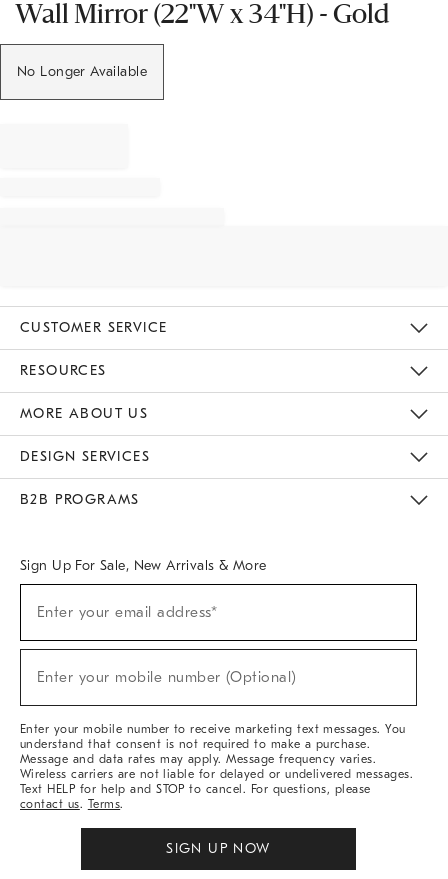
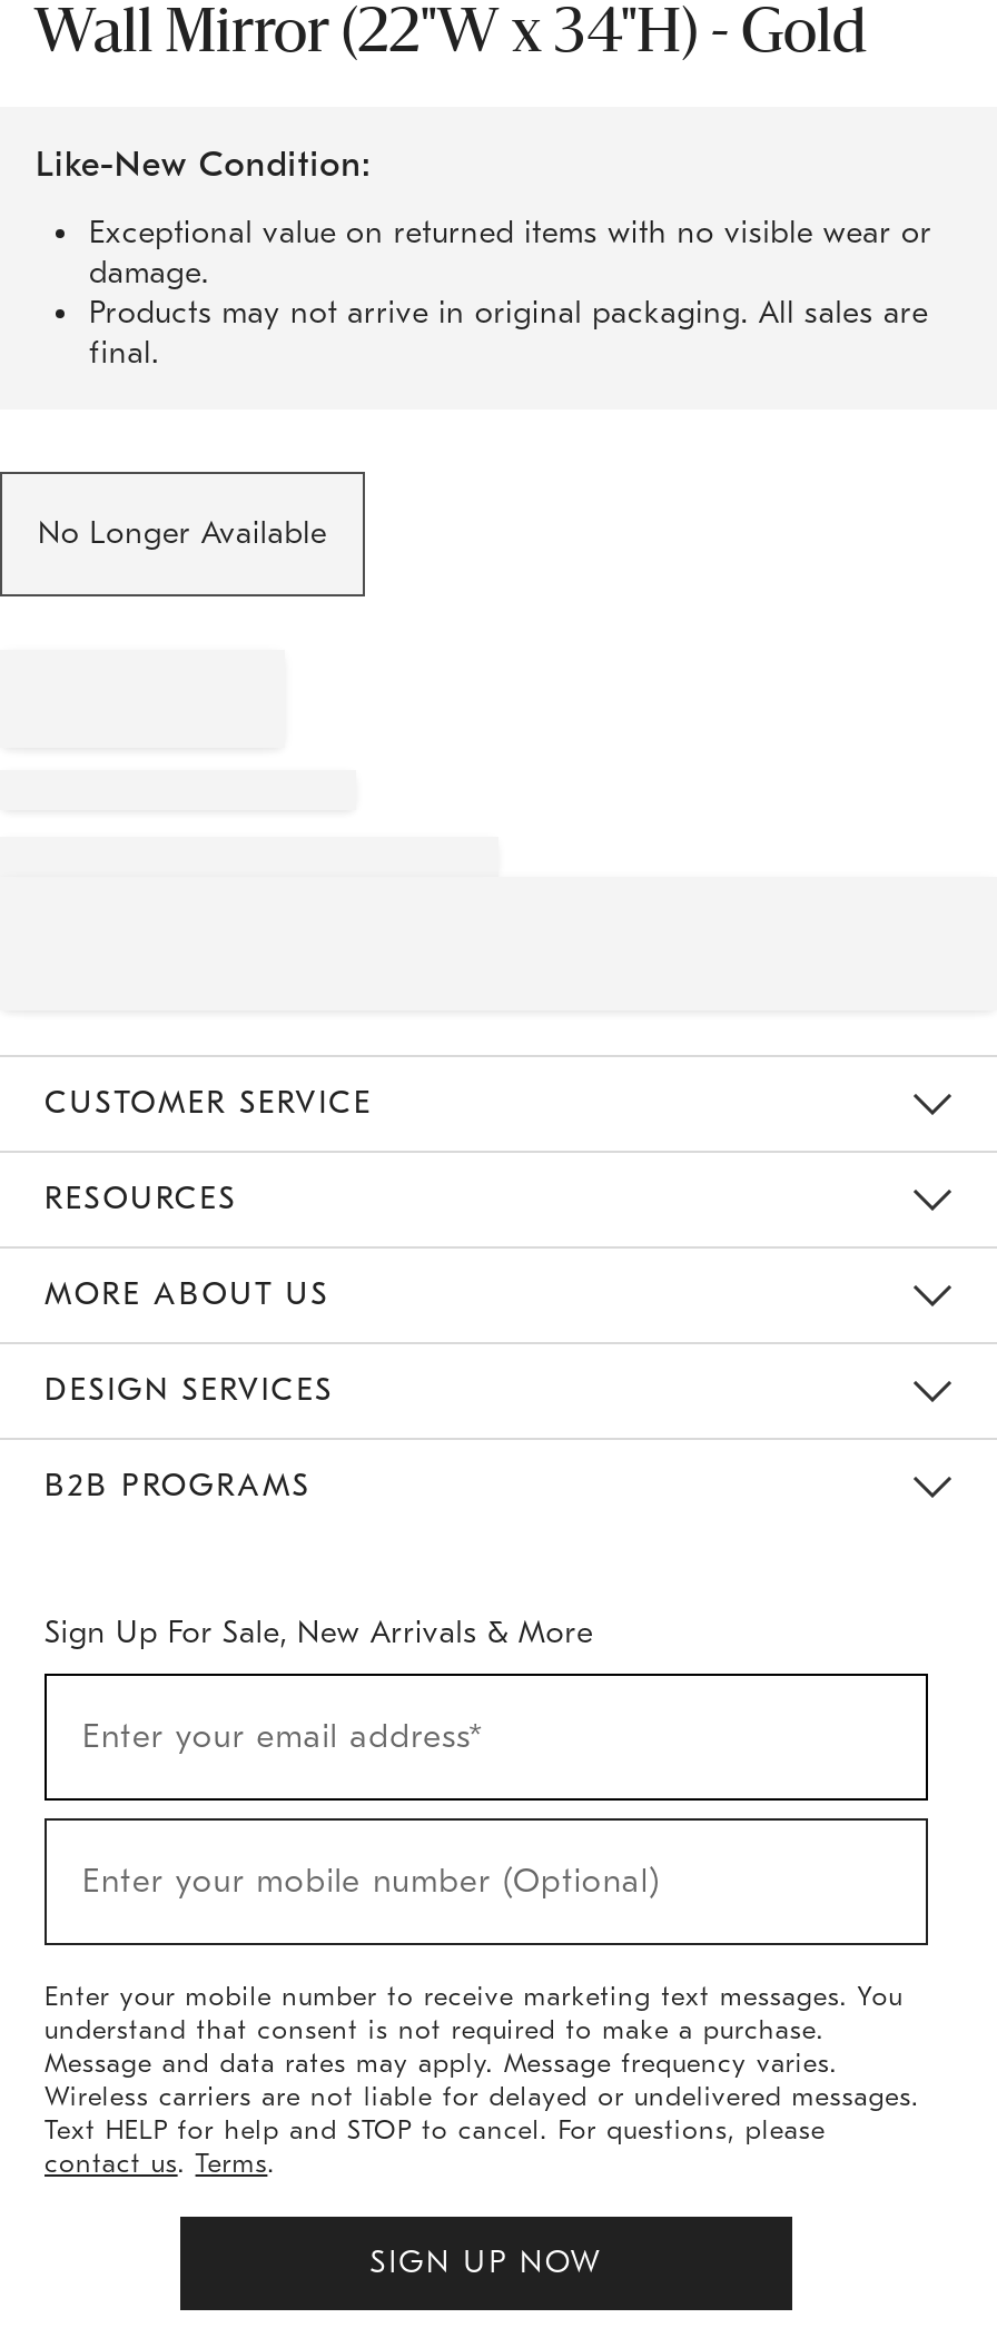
none -> [36,145,932,372] Like-New Condition: | Exceptional value on returned items with no visible wear or | damage. | Products may not arrive in original packaging. All sales are | final.

